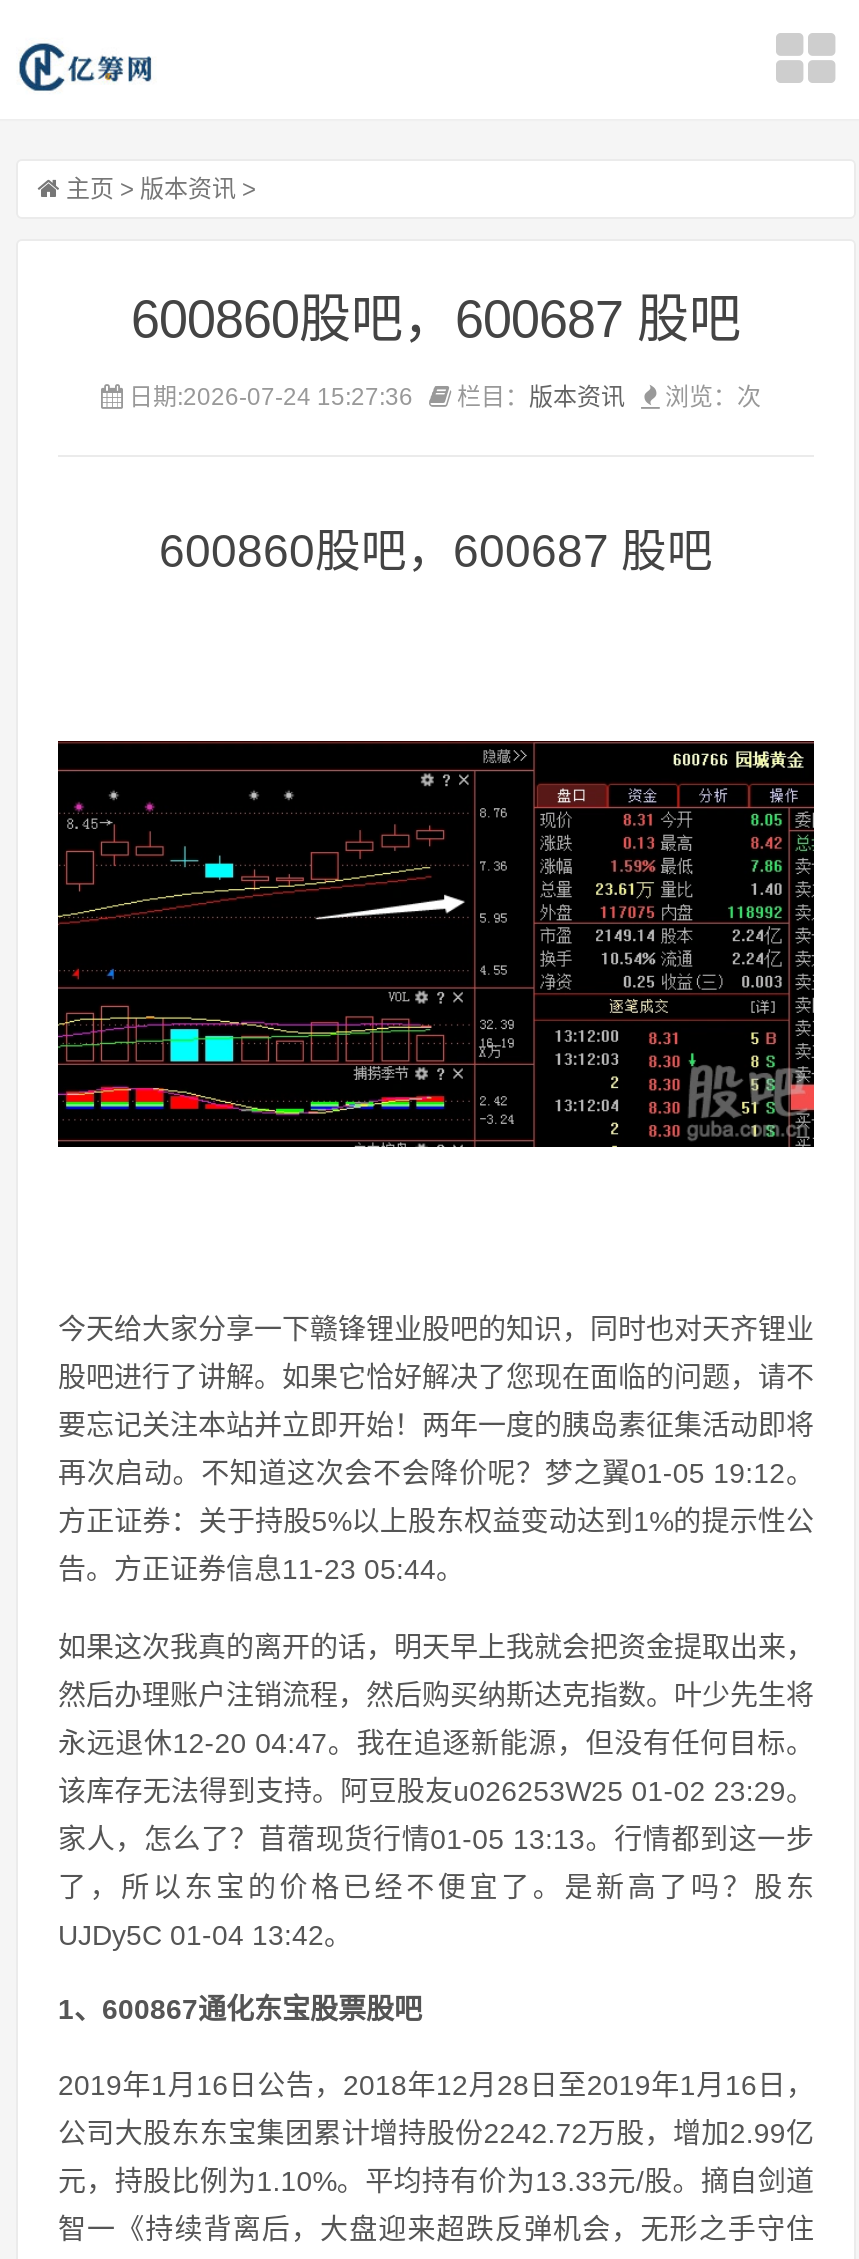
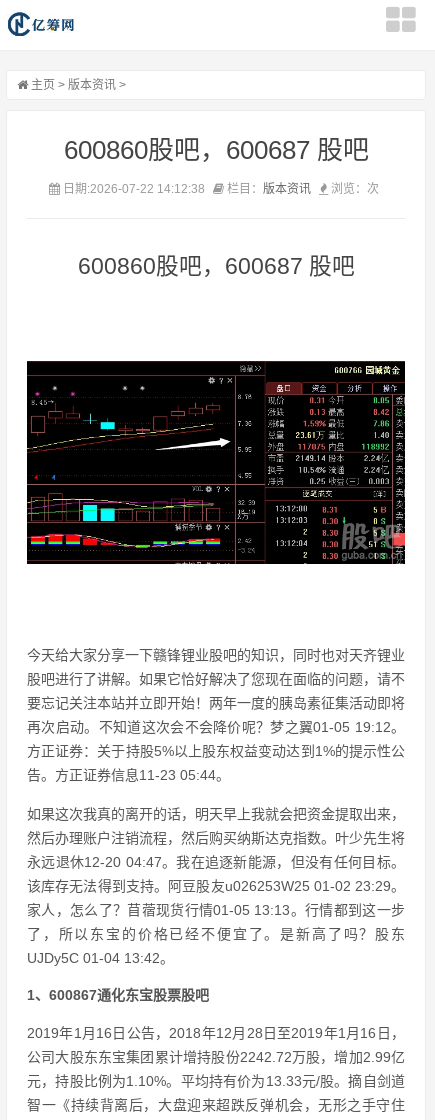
[123,383,761,411] 日期:2026-07-24 15:27:36 栏目：版本资讯 浏览：次 -> [59,182,378,196] 日期:2026-07-22 14:12:38 栏目：版本资讯 浏览：次

